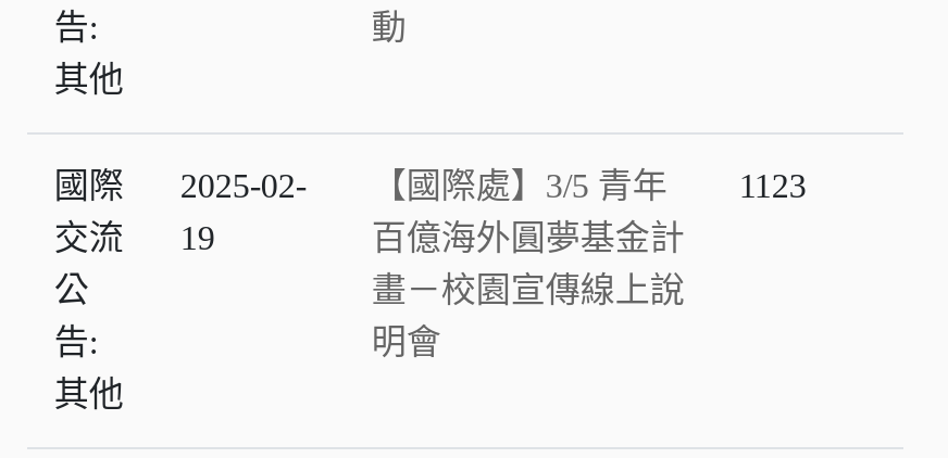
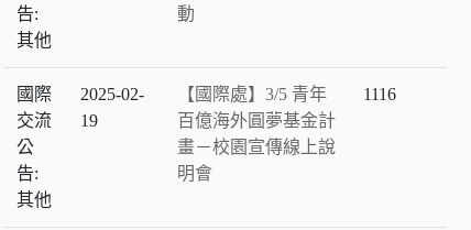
[54,168,806,205] 國際 2025-02- 【國際處】3/5 青年 1123 -> [17,85,397,104] 國際 2025-02- 【國際處】3/5 青年 1116

